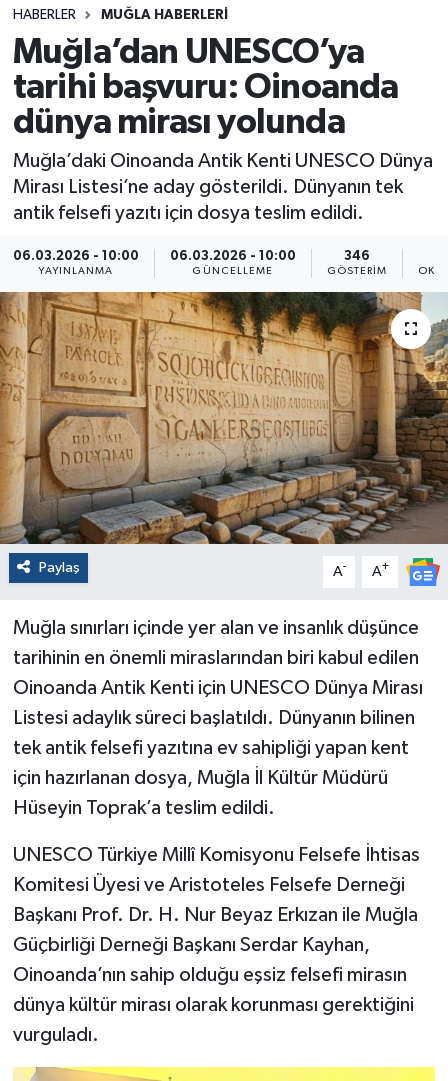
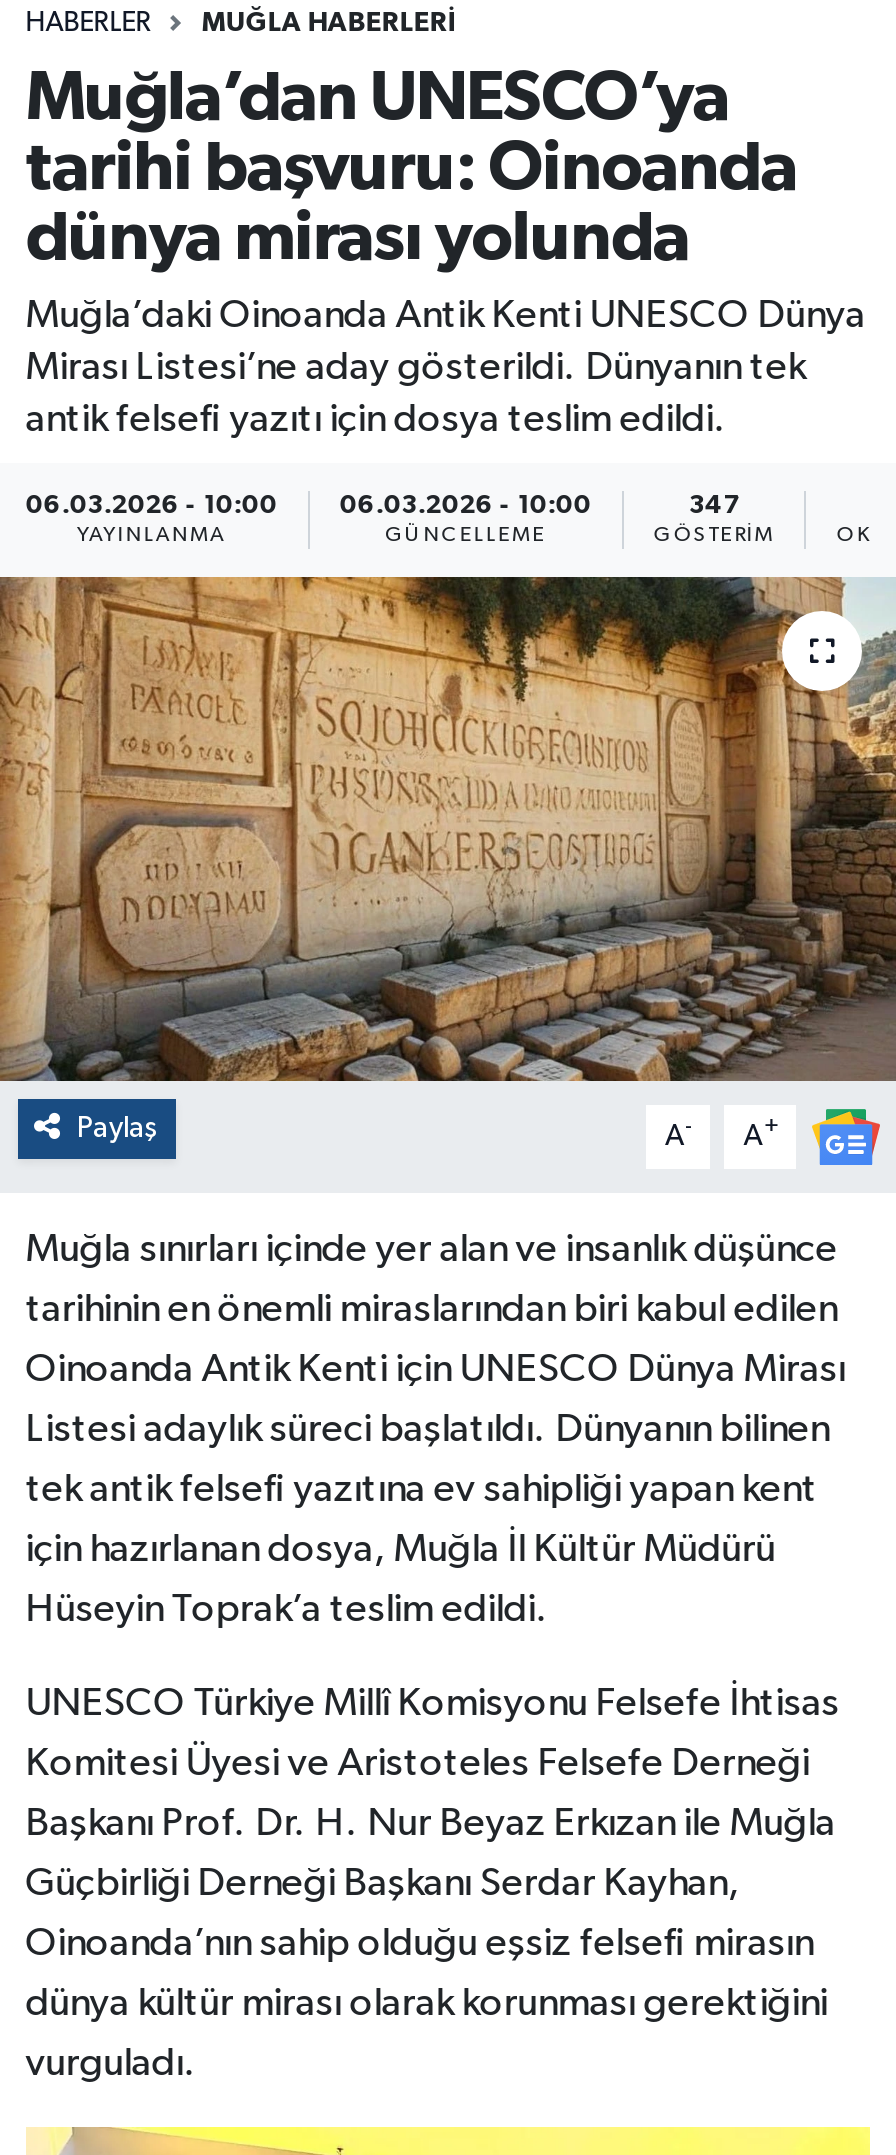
[344,250,370,263] 346 -> [689,493,739,519] 347

